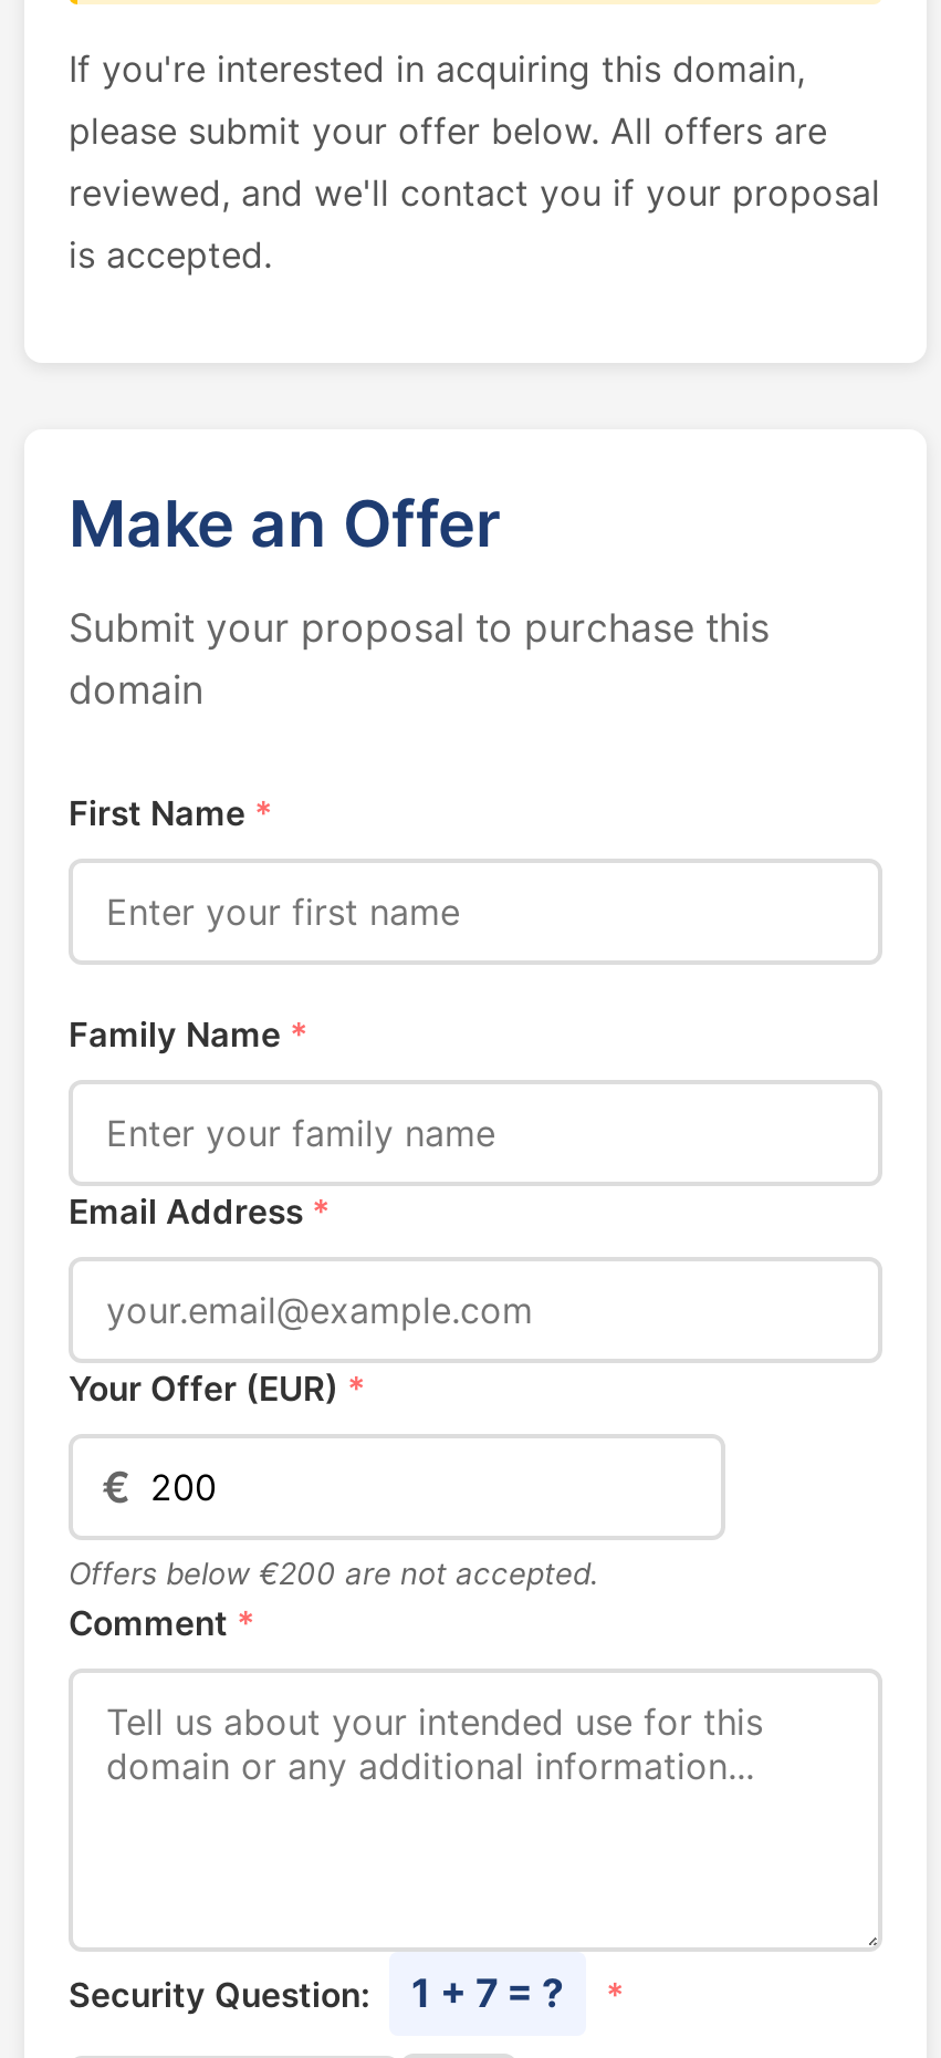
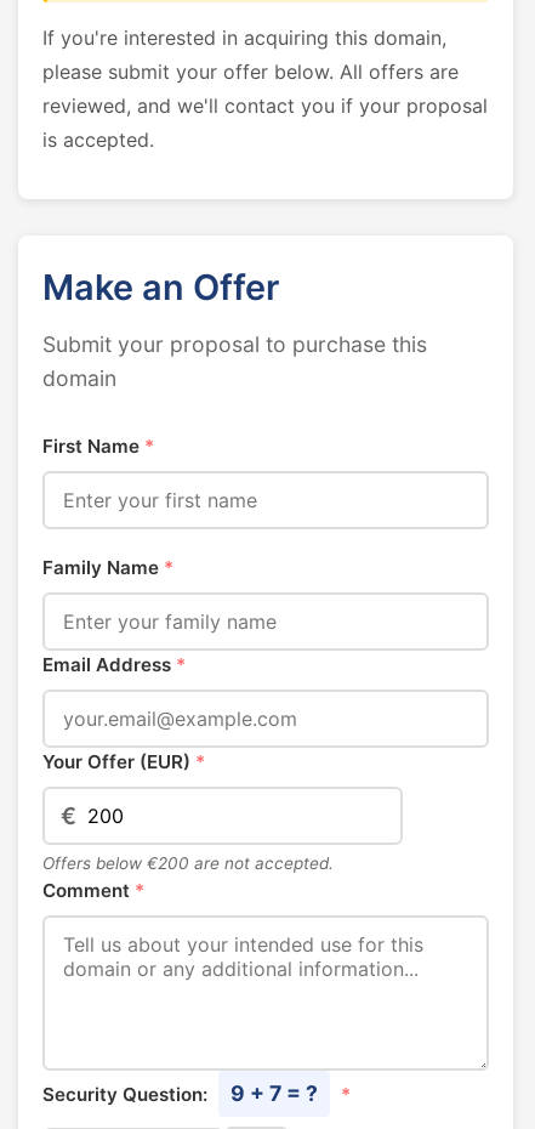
[411,1969,564,2016] 1 + 7 = ? -> [230,1080,318,1106] 9 + 7 = ?

